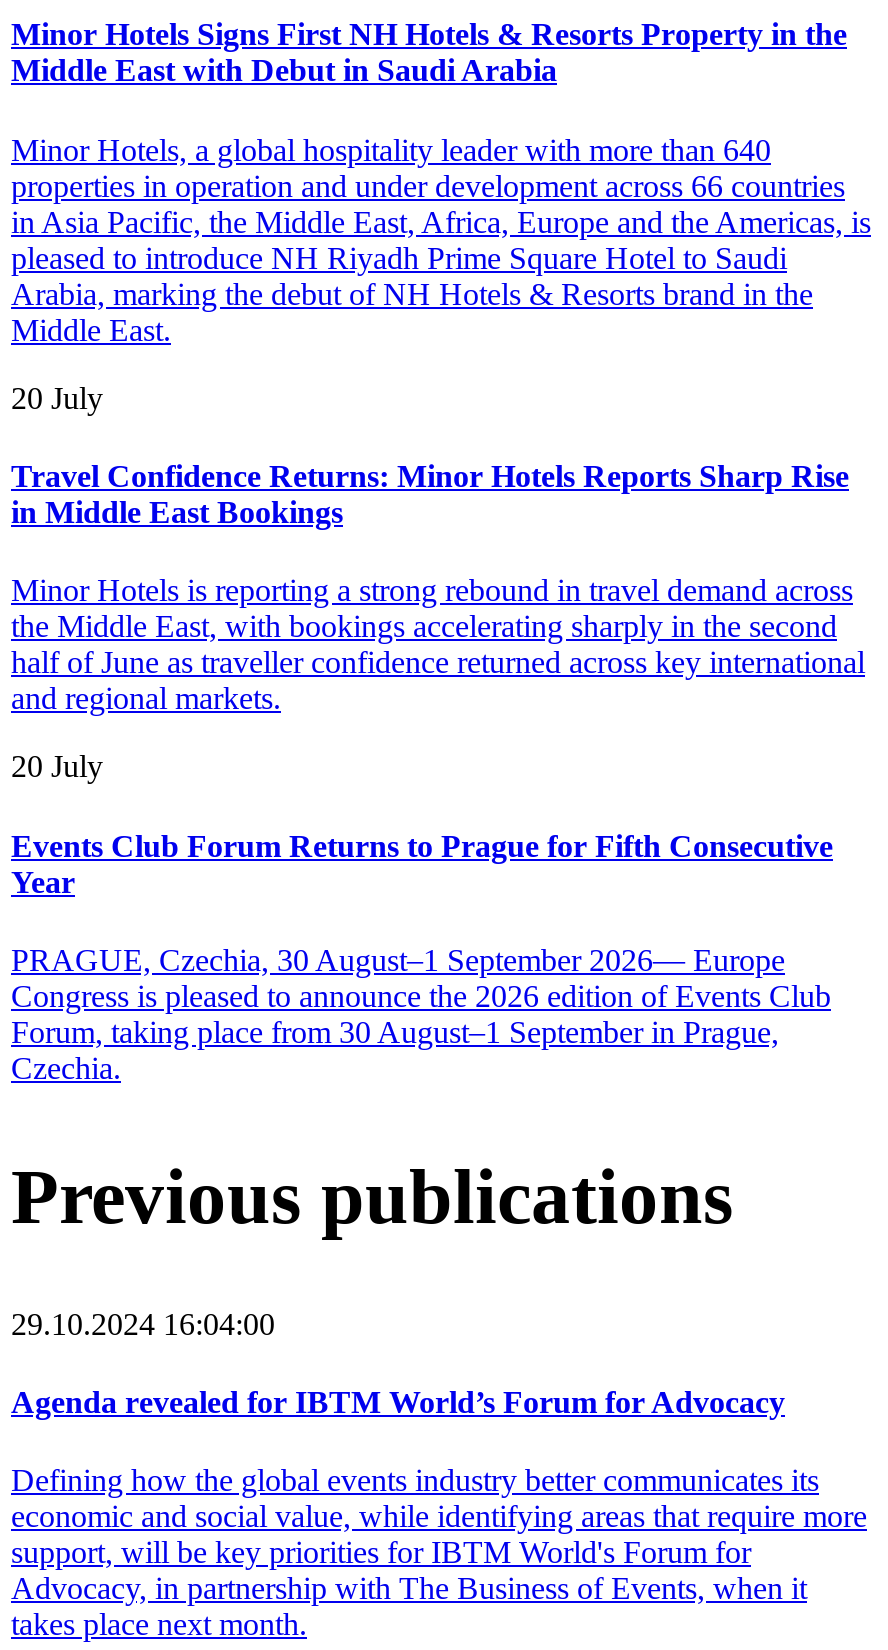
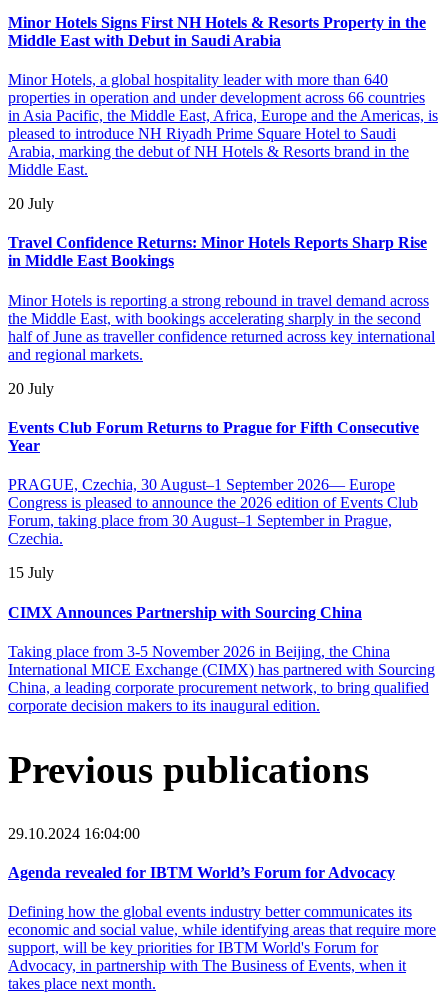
none -> [8,564,435,714] 15 July | CIMX Announces Partnership with Sourcing China | Taking place from 3-5 November 2026 in Beijing, the China | International MICE Exchange (CIMX) has partnered with Sourcing | China, a leading corporate procurement network, to bring qualified | corporate decision makers to its inaugural edition.

